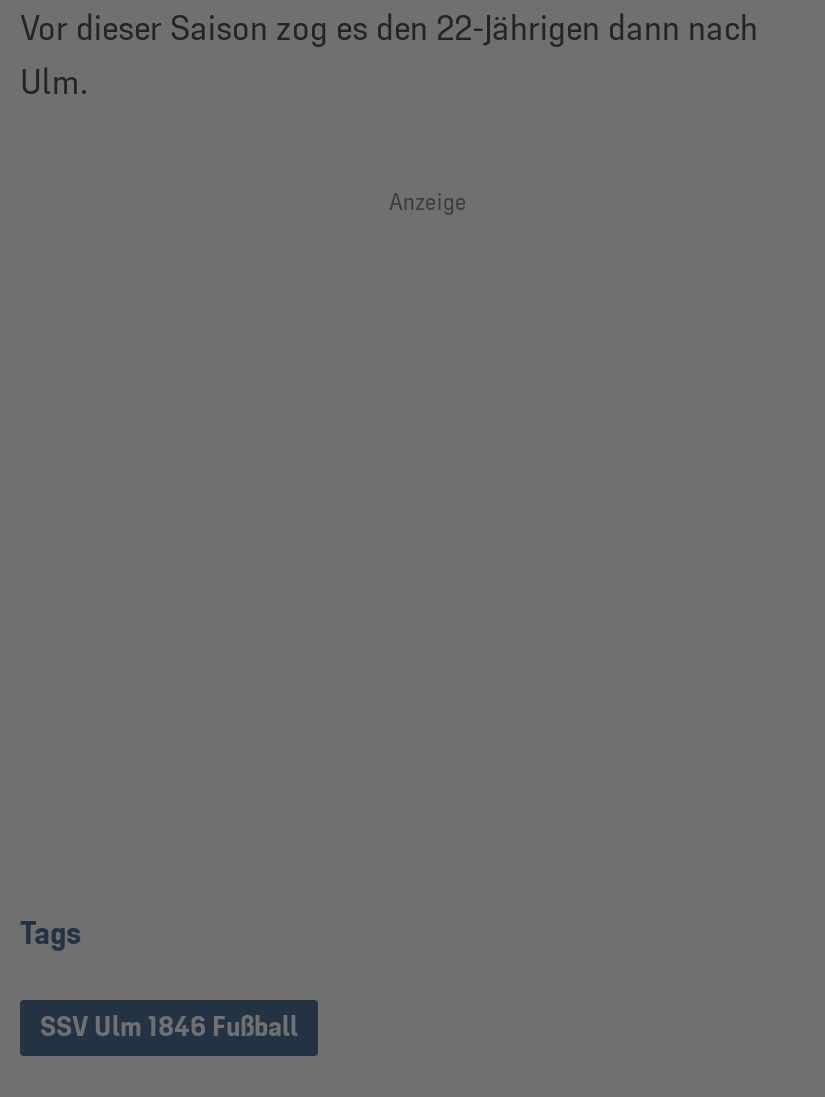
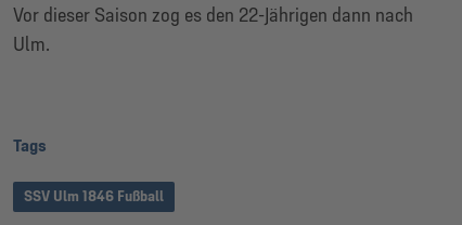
[389,188,467,216] Anzeige -> none

